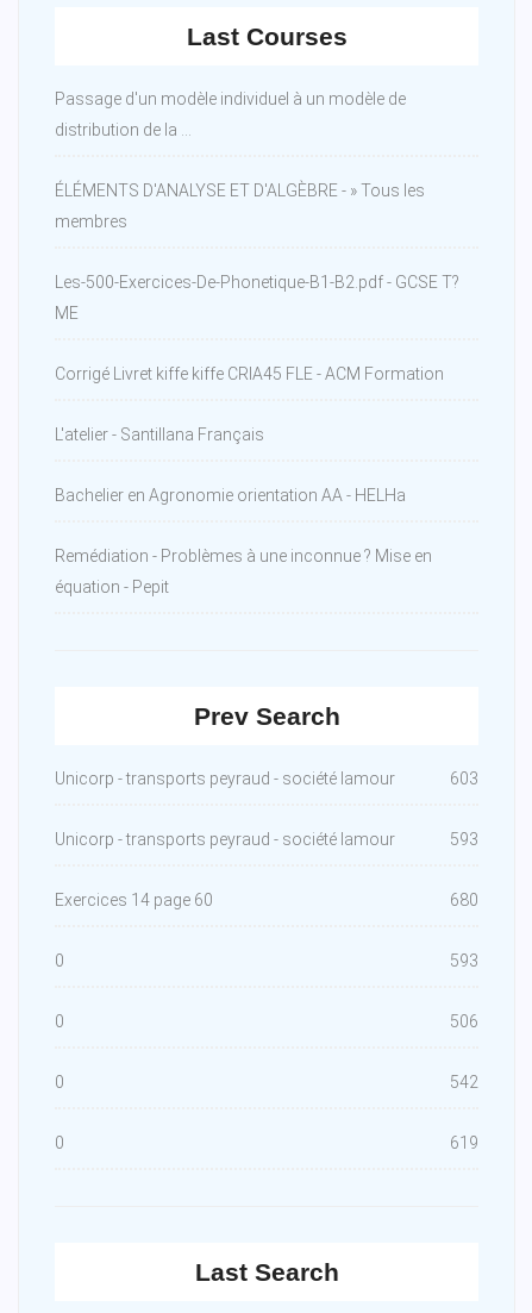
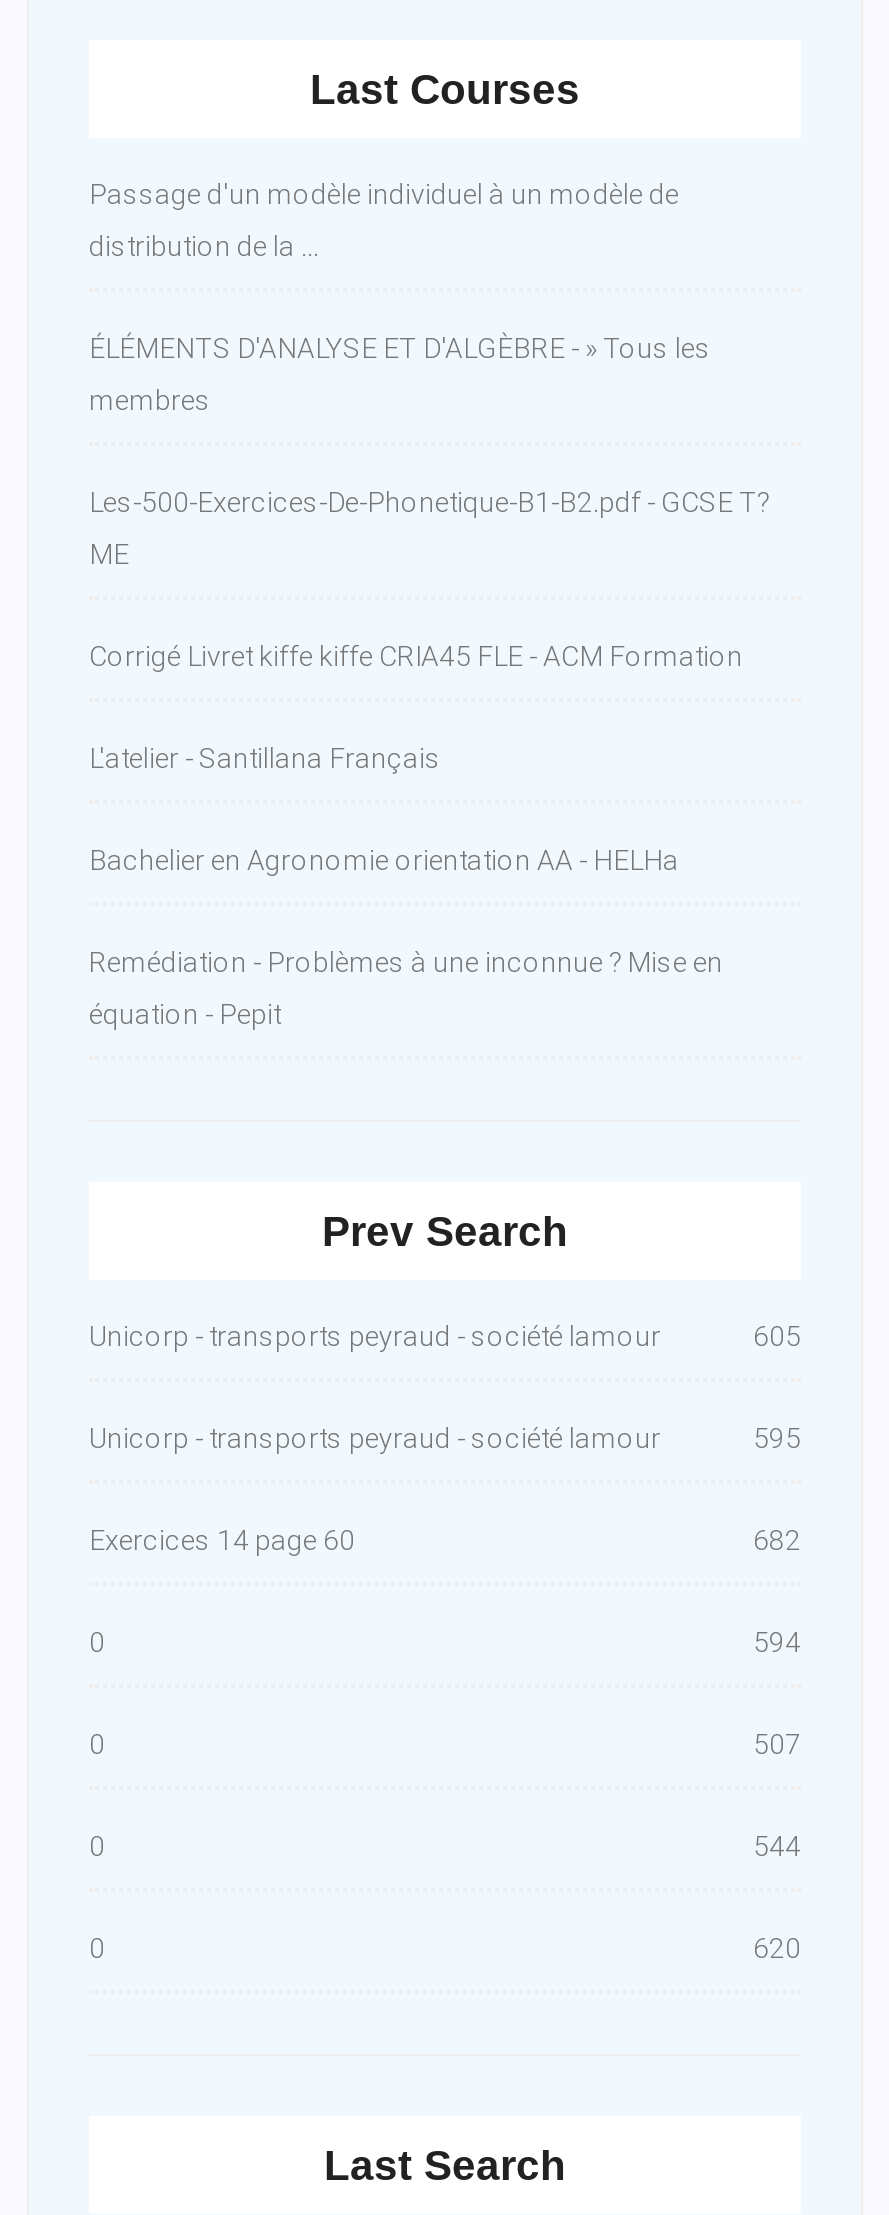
[450,769,478,788] 603 -> [753,1320,801,1352] 605
[450,830,478,849] 593 -> [753,1422,801,1454] 595
[450,890,478,909] 680 -> [753,1524,801,1556] 682
[450,951,478,970] 593 -> [753,1626,801,1658] 594
[450,1012,478,1031] 506 -> [753,1728,801,1760] 507
[450,1073,478,1092] 542 -> [753,1830,801,1862] 544
[450,1133,478,1152] 619 -> [753,1932,801,1964] 620

